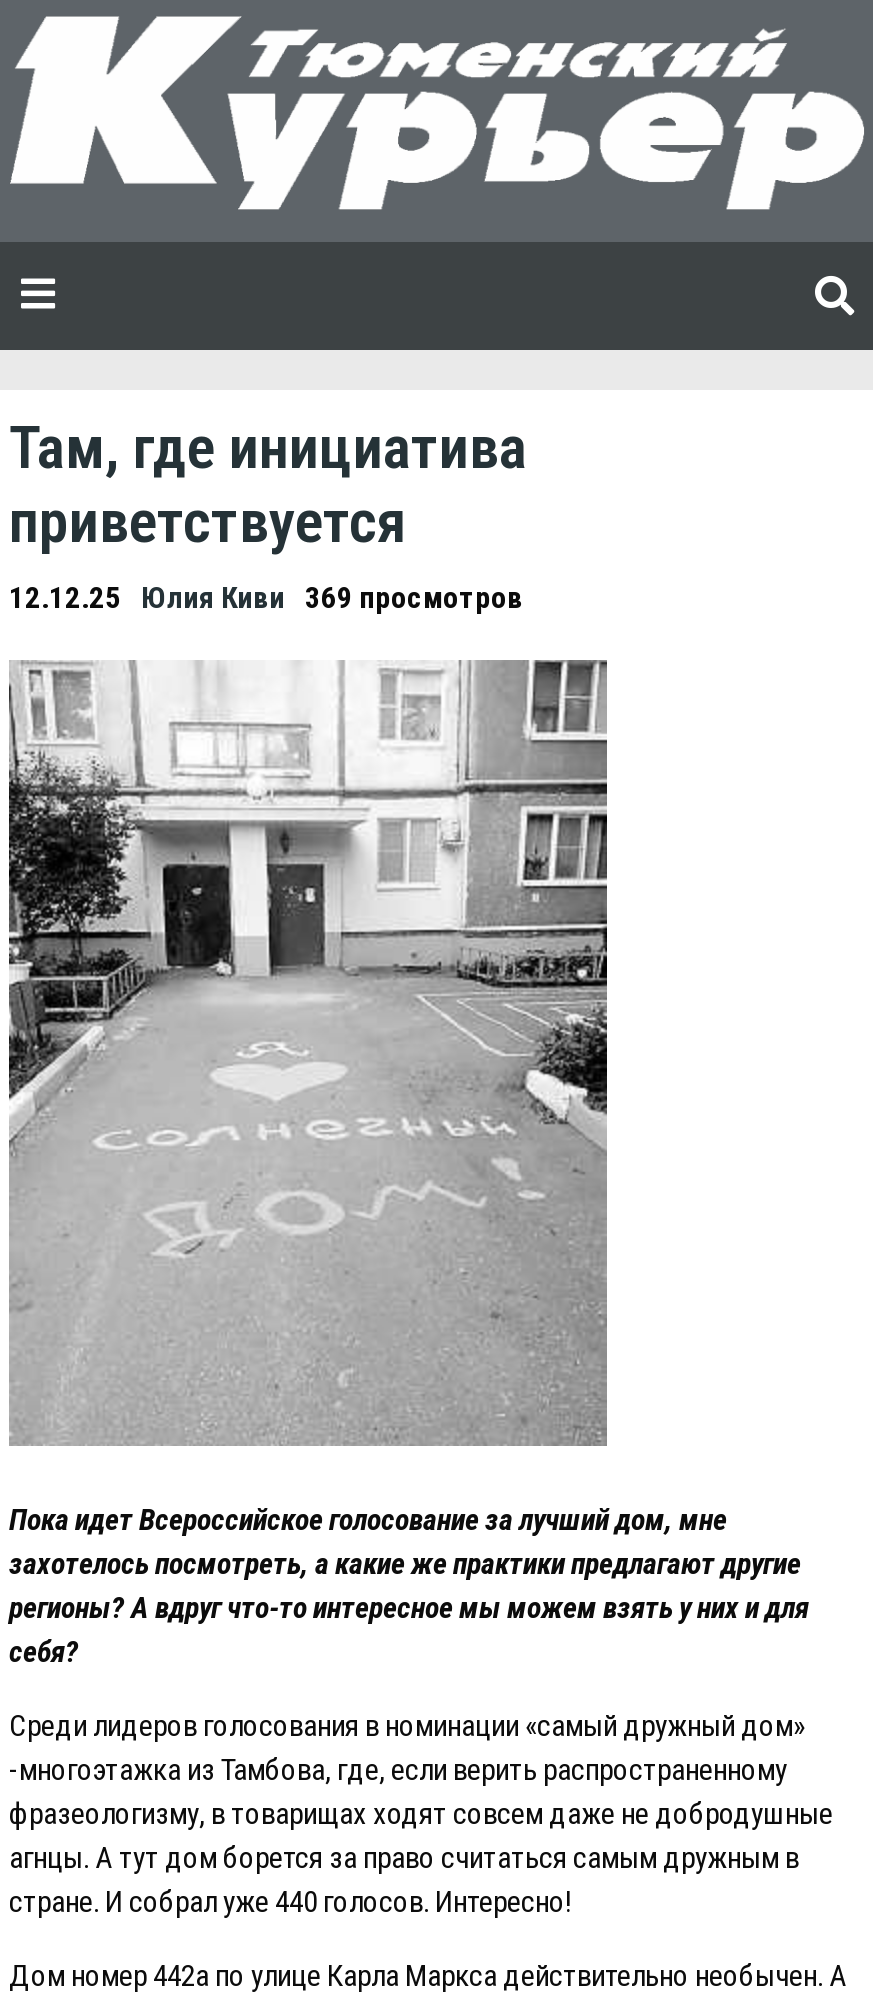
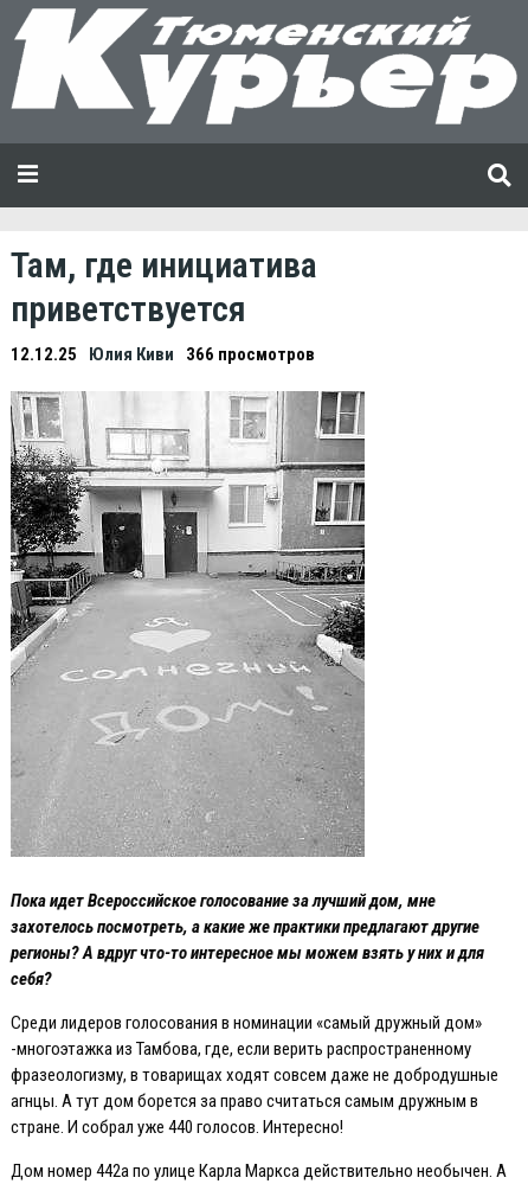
[9,581,523,617] 12.12.25 Юлия Киви 369 просмотров -> [11,343,315,364] 12.12.25 Юлия Киви 366 просмотров

